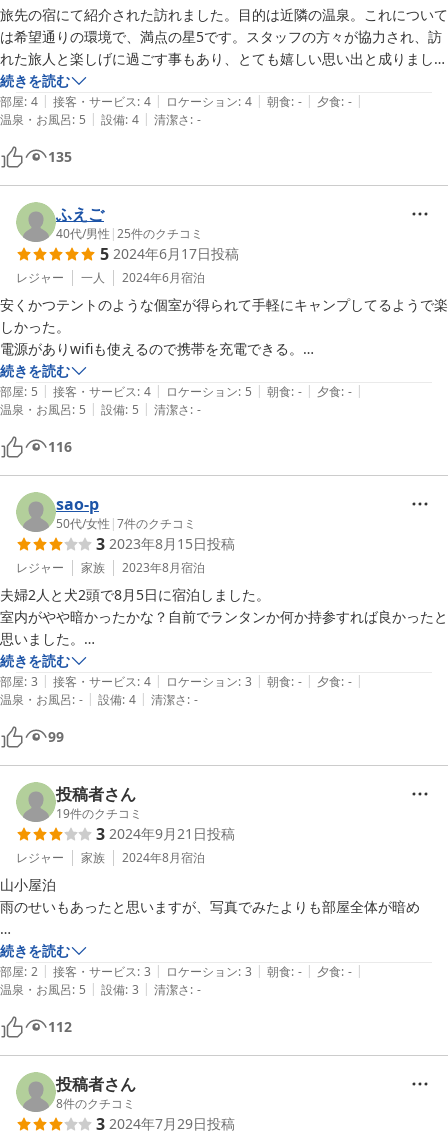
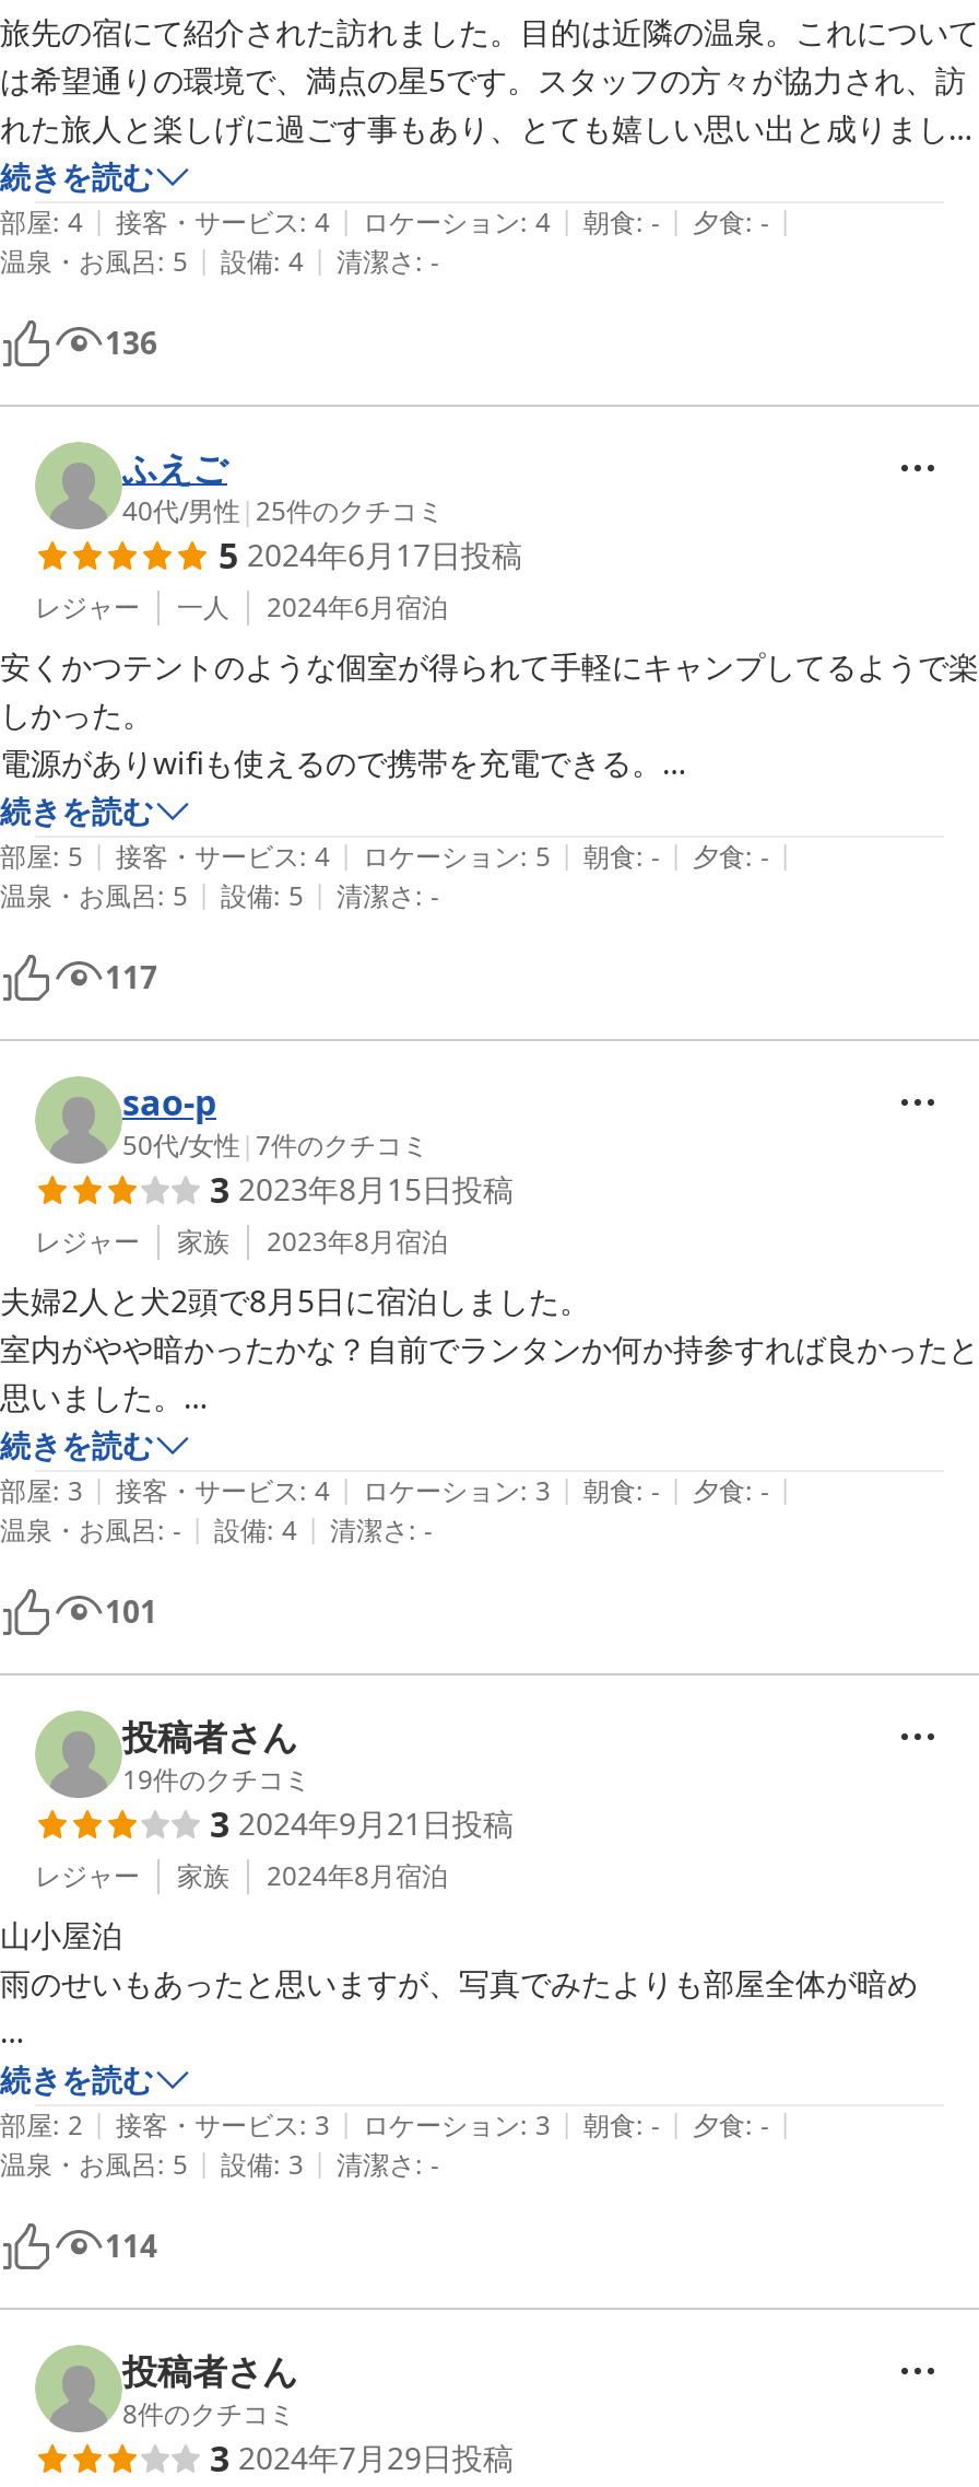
[48,147,72,166] 135 -> [105,322,157,363] 136
[48,437,72,456] 116 -> [105,956,157,997] 117
[48,727,64,746] 99 -> [105,1590,157,1632] 101
[48,1017,72,1036] 112 -> [105,2225,157,2266] 114

